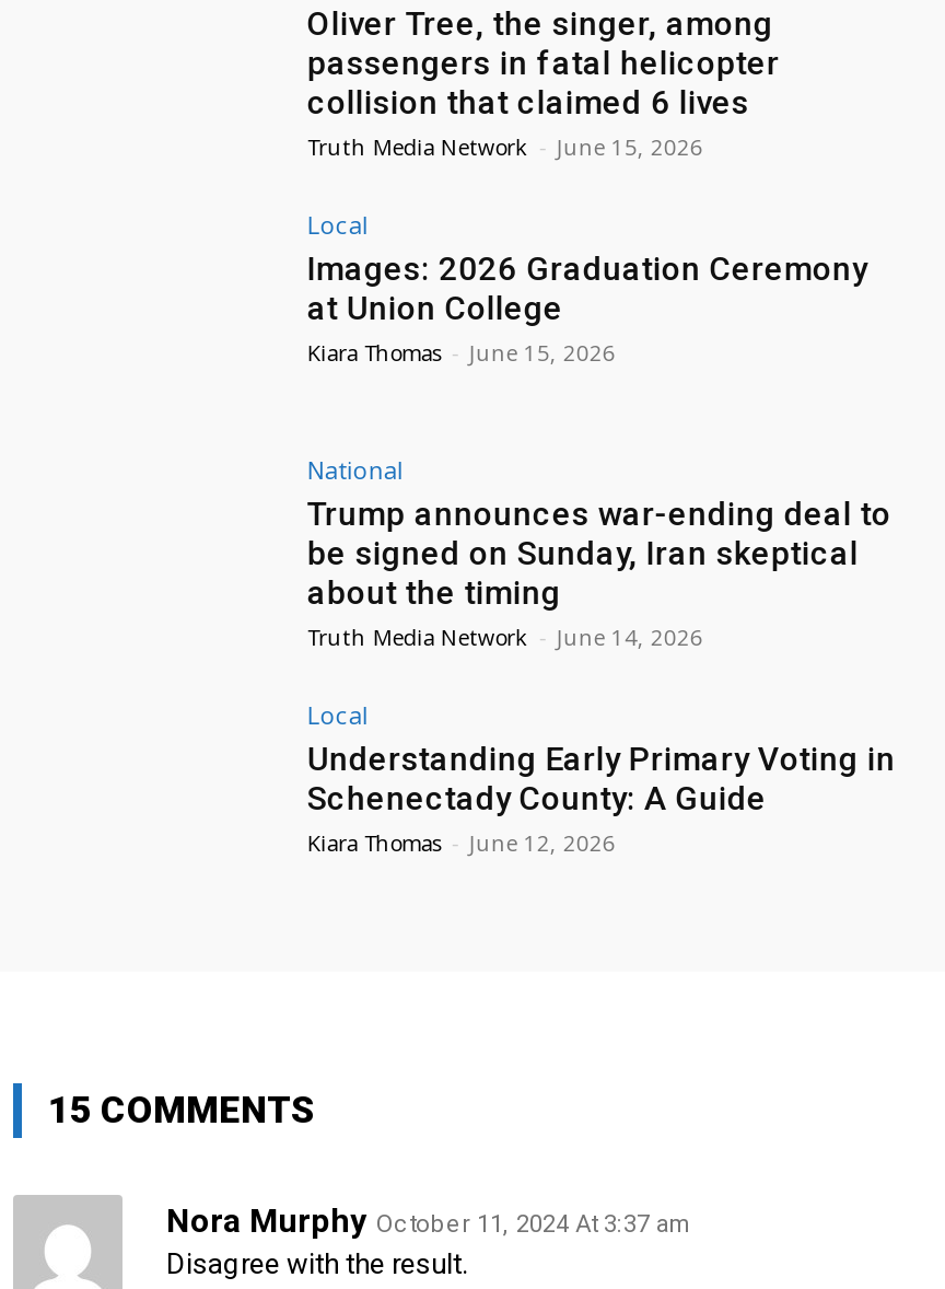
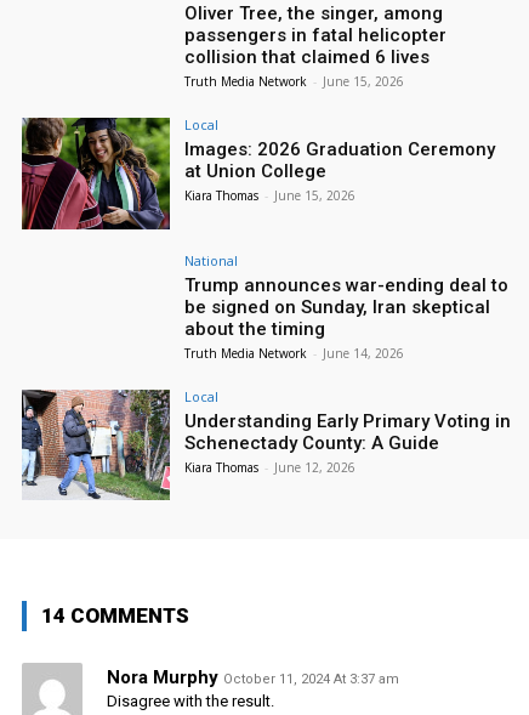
none -> [21,117,171,231] [image]
none -> [21,388,171,501] [image]
[48,1088,315,1132] 15 COMMENTS -> [41,604,189,628] 14 COMMENTS

